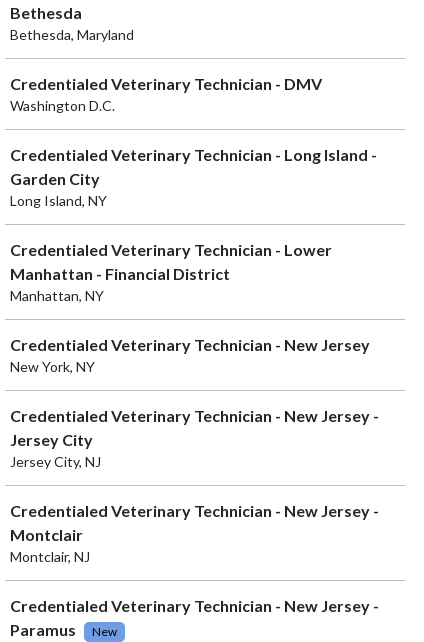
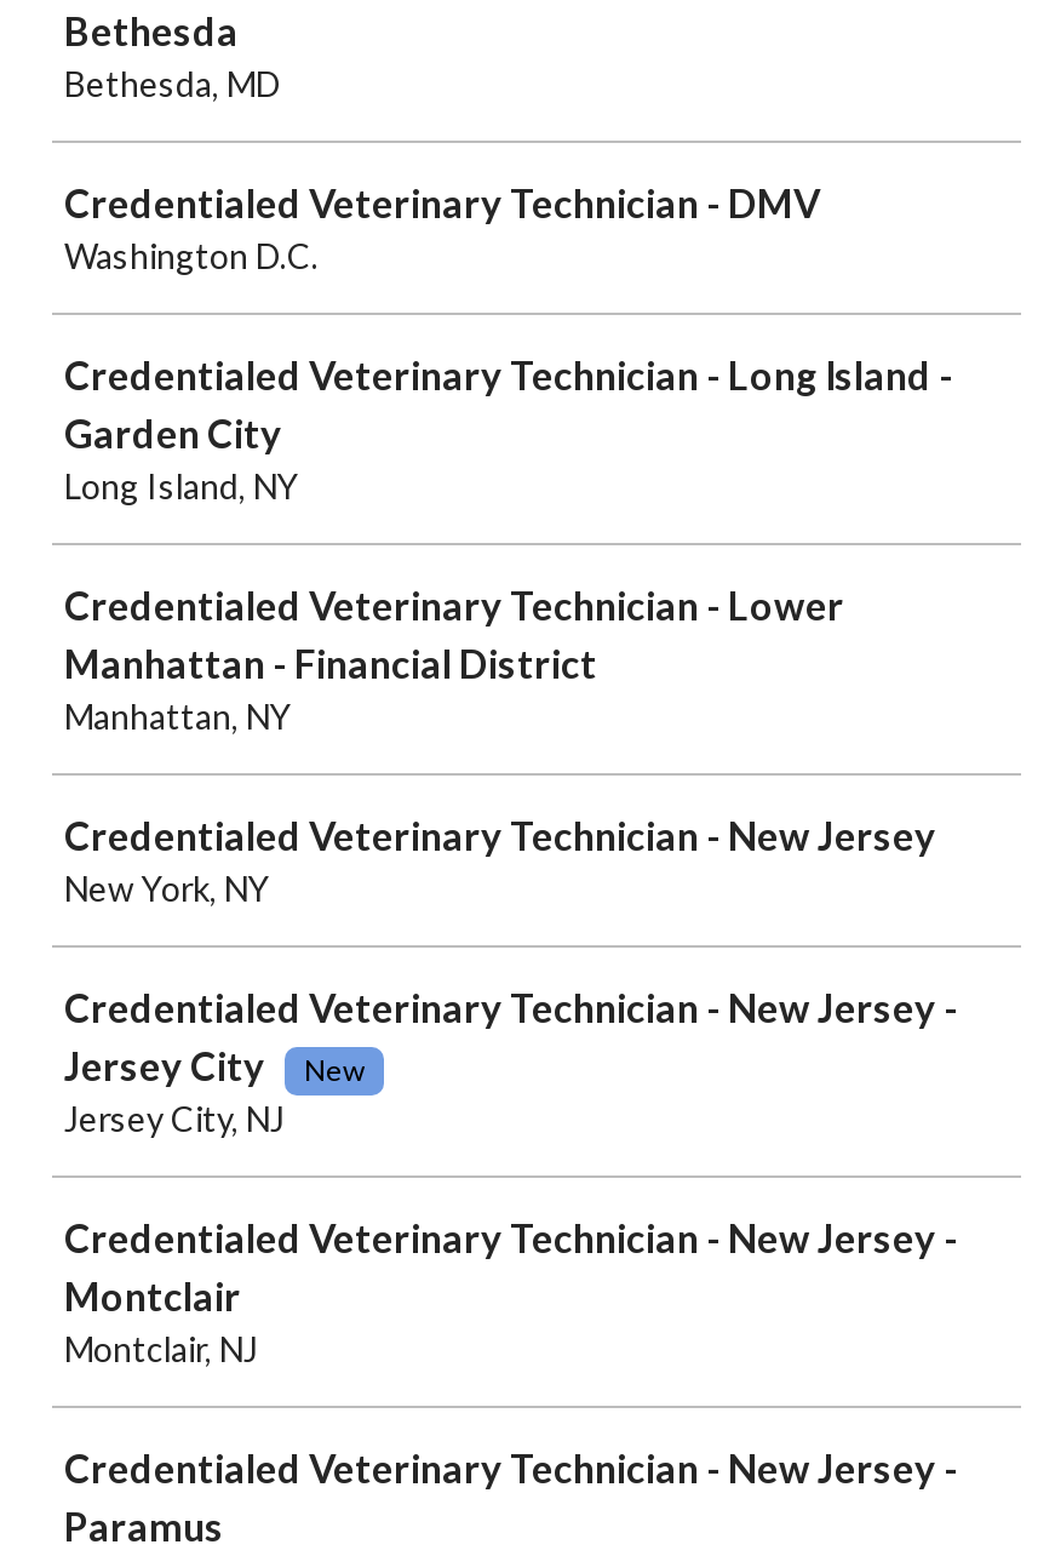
[10,26,134,43] Bethesda, Maryland -> [64,63,280,104] Bethesda, MD
moved [92,624,117,639] -> [304,1052,365,1088]: New

